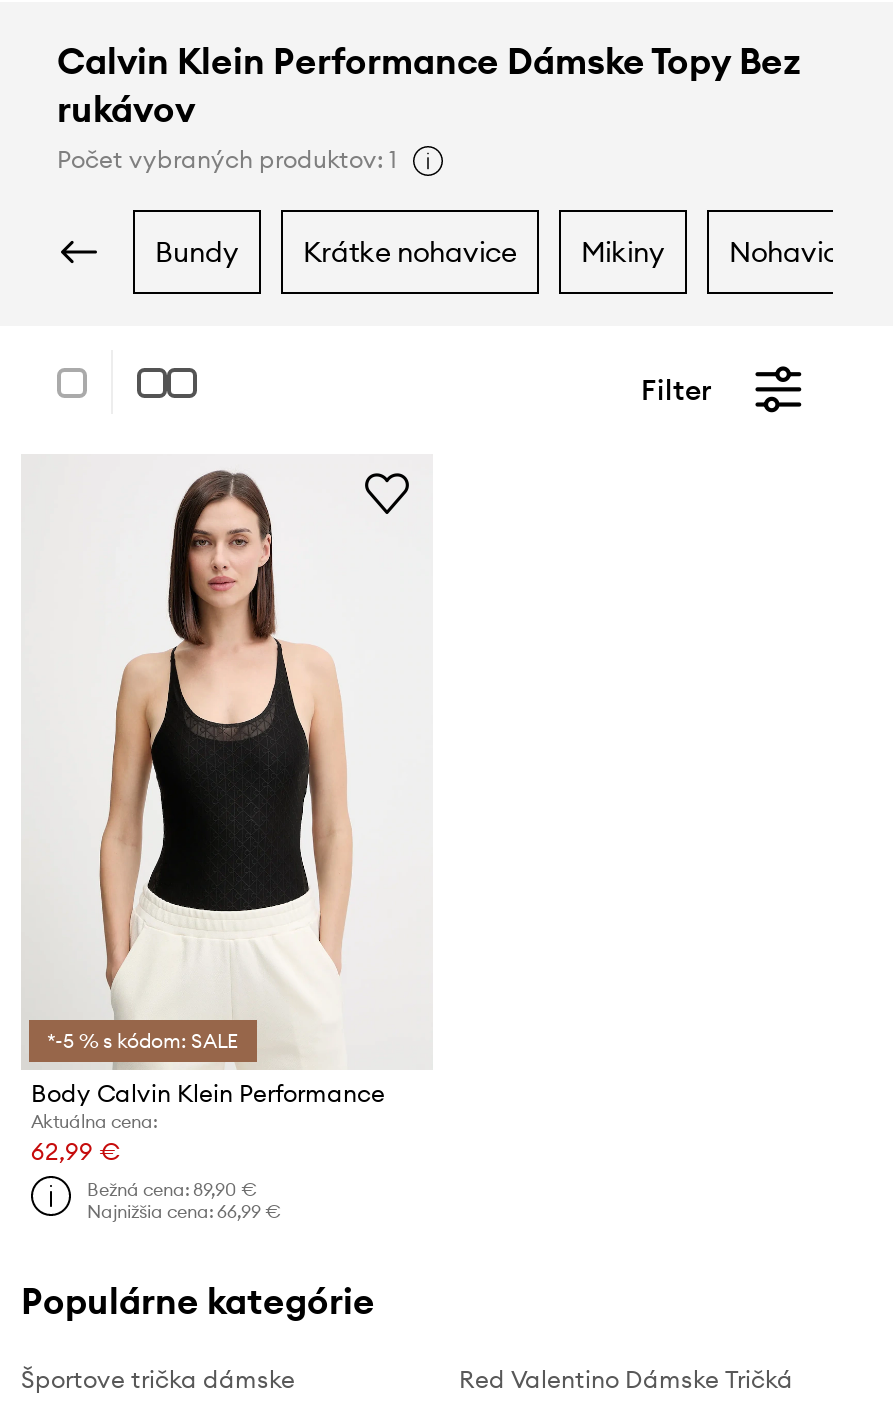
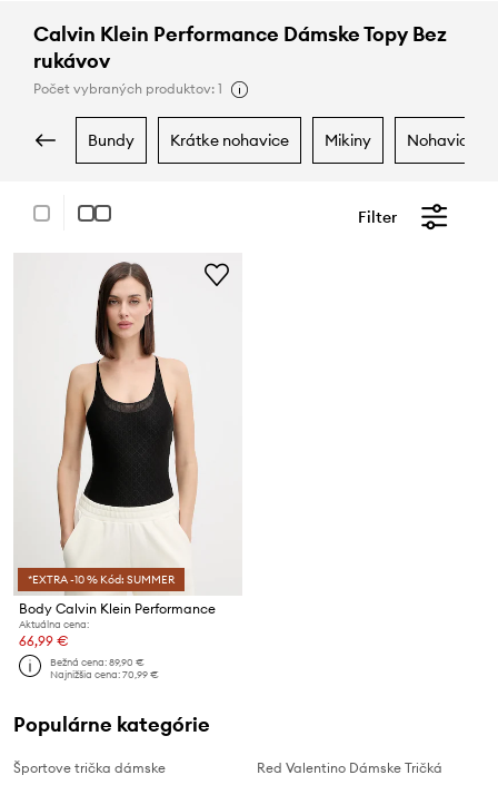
[47,1028,239,1054] *-5 % s kódom: SALE -> [28,572,175,587] *EXTRA -10 % Kód: SUMMER
[31,1136,121,1166] 62,99 € -> [19,632,69,649] 66,99 €
[87,1199,281,1221] Najnižšia cena: 66,99 € -> [50,668,159,680] Najnižšia cena: 70,99 €

